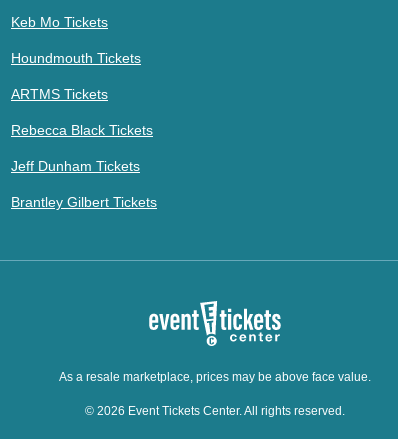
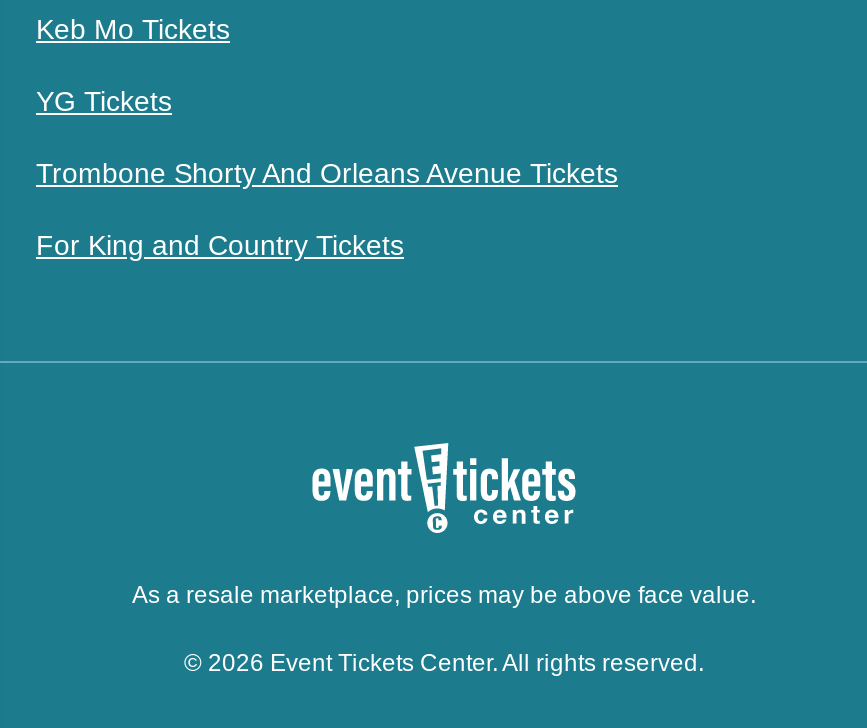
[11,50,157,210] Houndmouth Tickets | ARTMS Tickets | Rebecca Black Tickets | Jeff Dunham Tickets | Brantley Gilbert Tickets -> [36,85,618,261] YG Tickets | Trombone Shorty And Orleans Avenue Tickets | For King and Country Tickets

